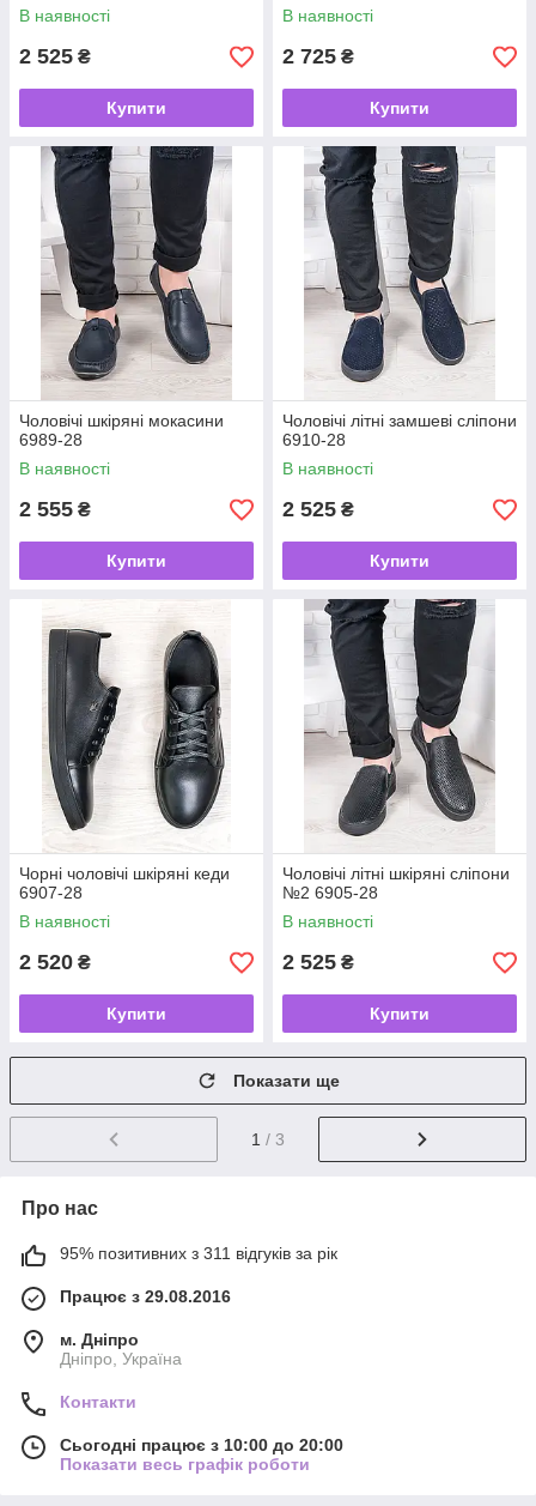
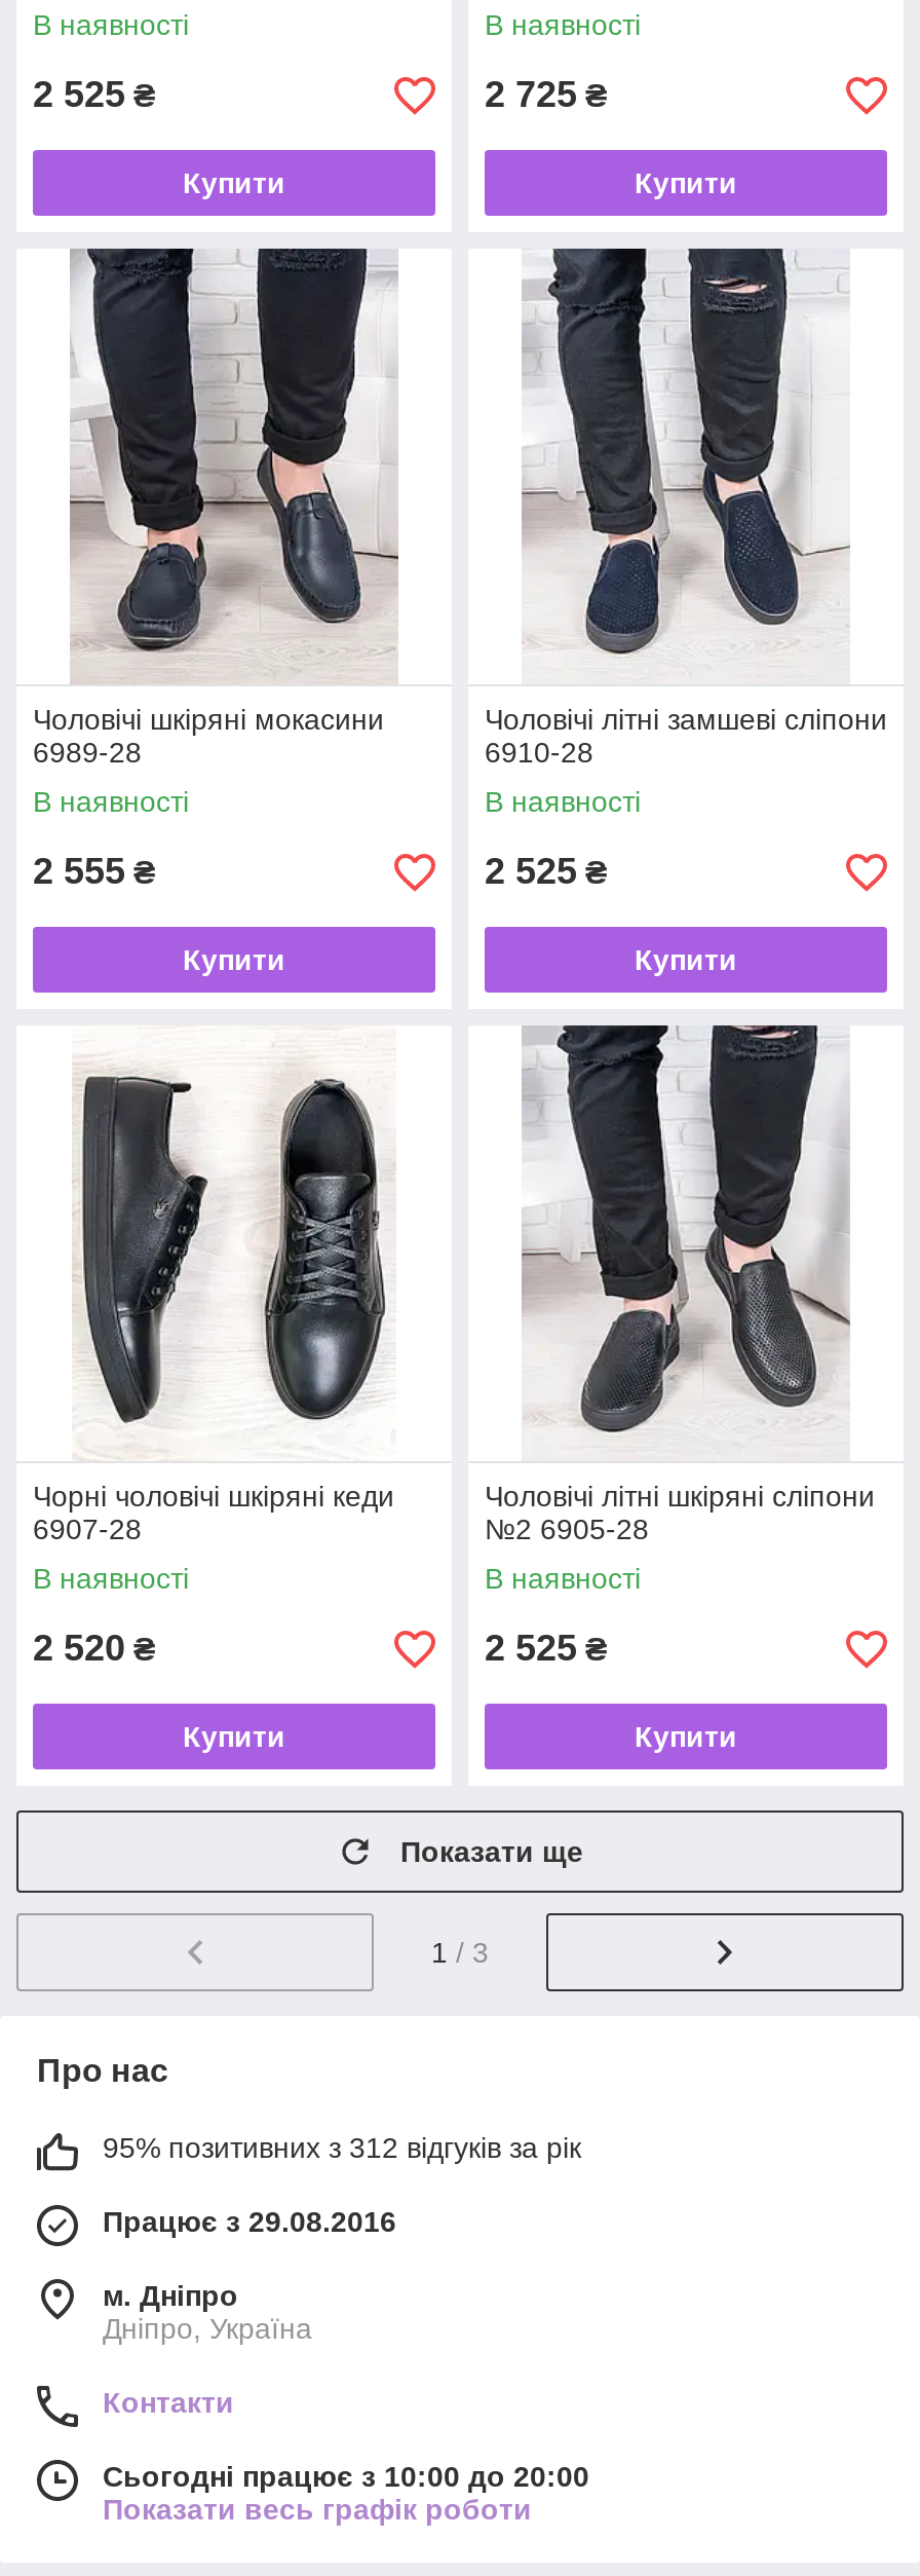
[60,1244,337,1263] 95% позитивних з 311 відгуків за рік -> [103,2131,581,2164] 95% позитивних з 312 відгуків за рік

